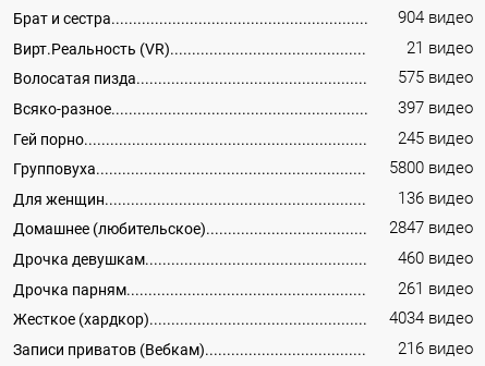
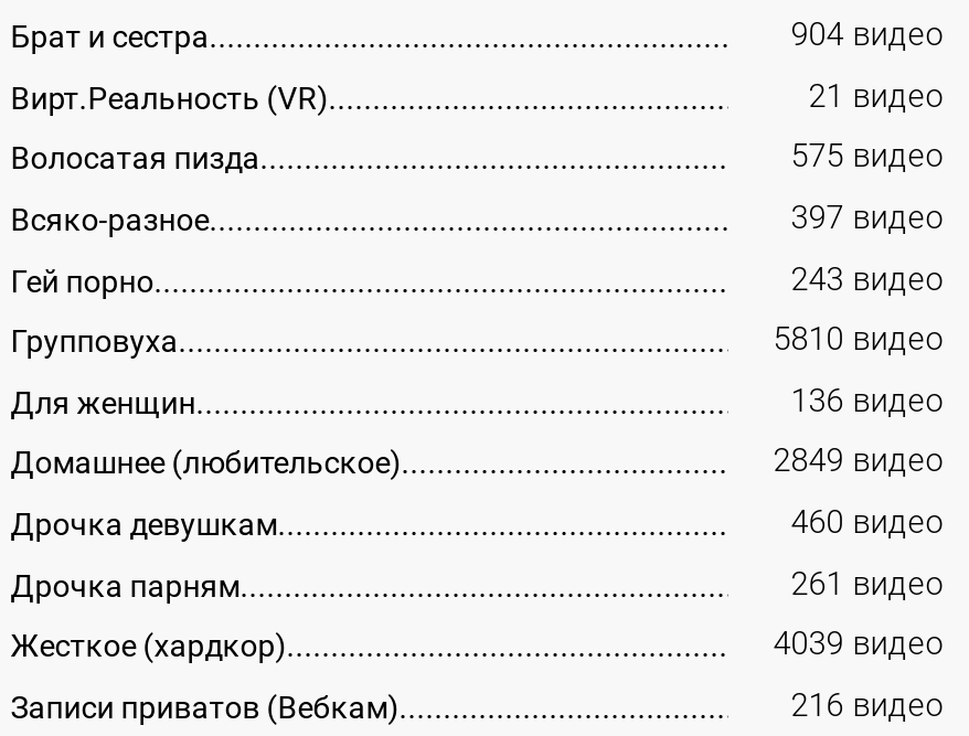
[398,129,473,148] 245 видео -> [791,261,943,298] 243 видео
[389,159,473,178] 5800 видео -> [773,322,943,359] 5810 видео
[389,219,473,238] 2847 видео -> [773,443,943,481] 2849 видео
[389,310,473,328] 4034 видео -> [773,626,943,664] 4039 видео

